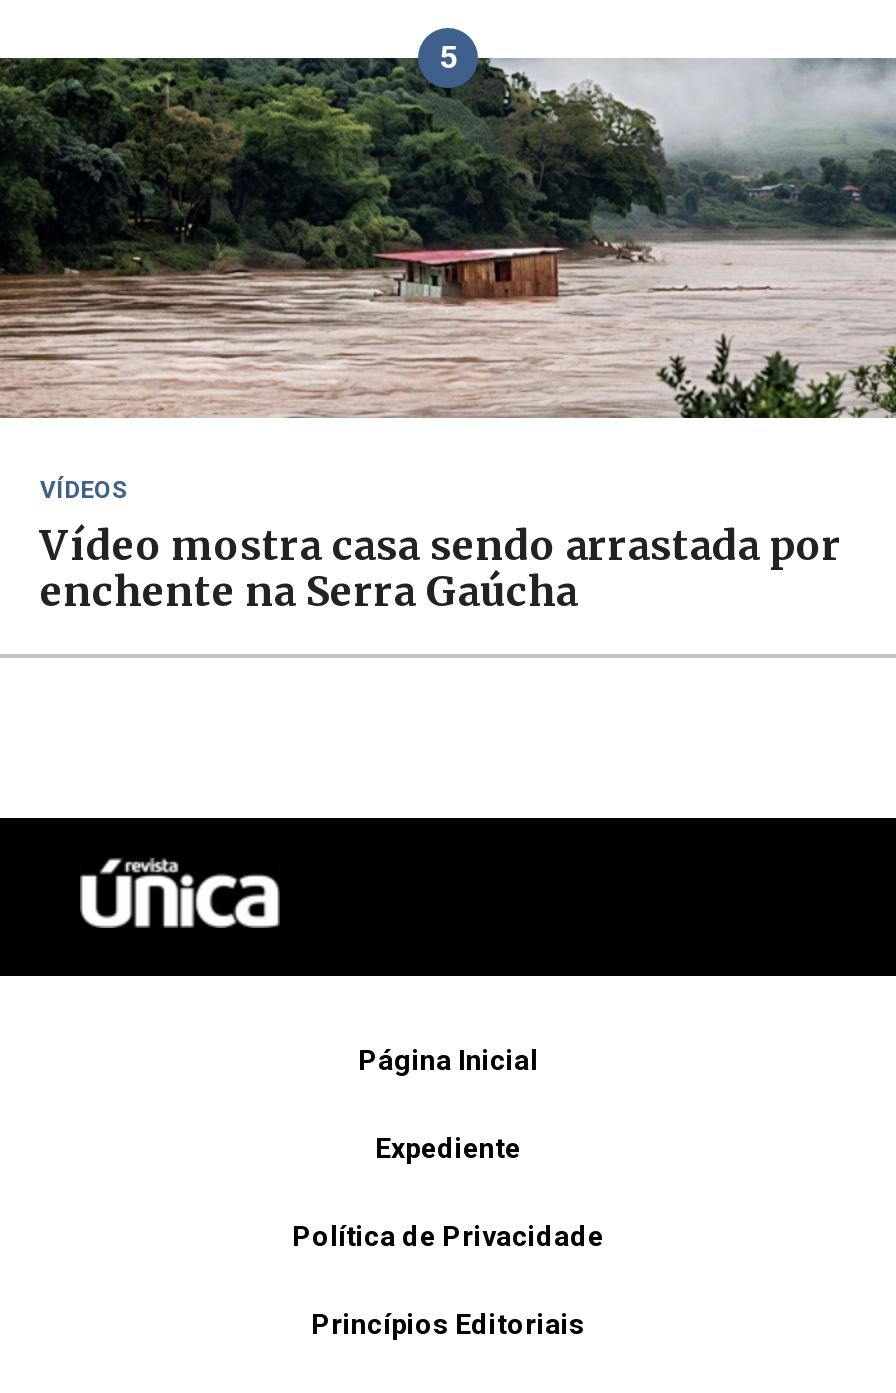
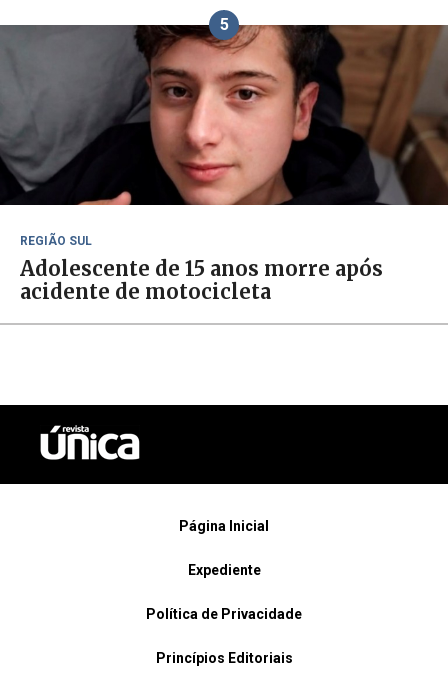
[6,58,890,616] [image] | VÍDEOS | Vídeo mostra casa sendo arrastada por | enchente na Serra Gaúcha -> [3,24,445,304] [image] | REGIÃO SUL | Adolescente de 15 anos morre após | acidente de motocicleta

